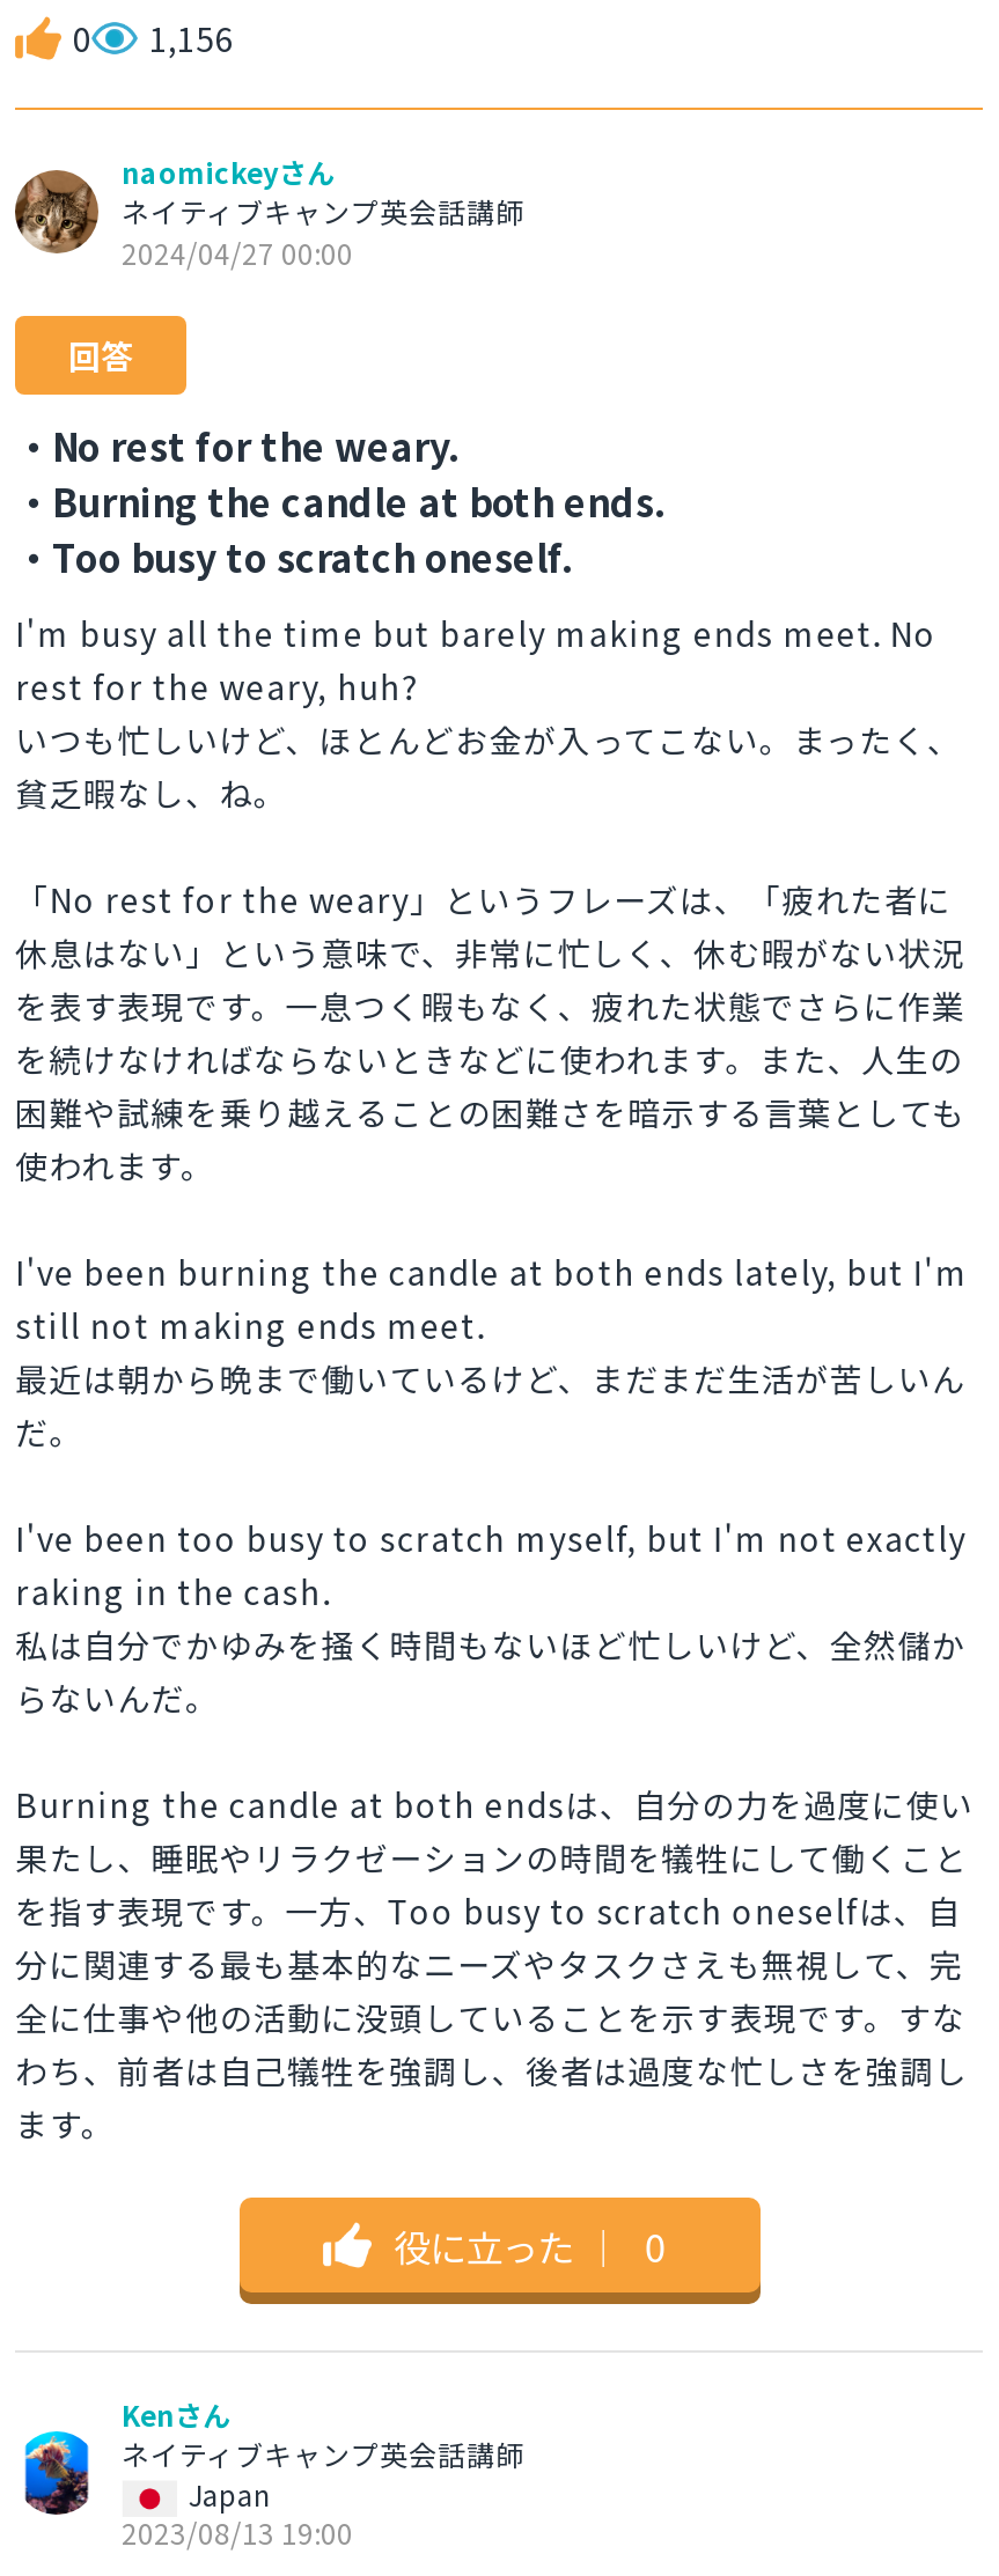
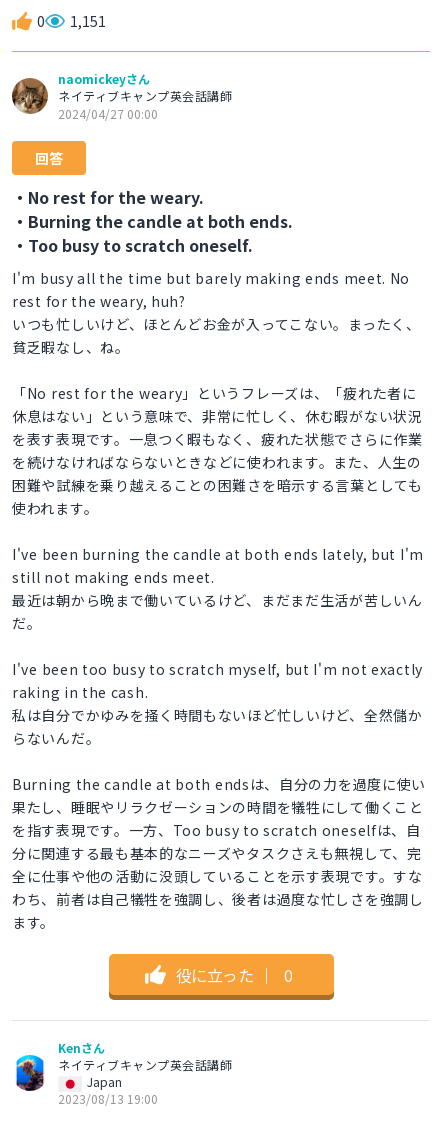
[73,16,233,62] 0 1,156 -> [37,11,106,31] 0 1,151

